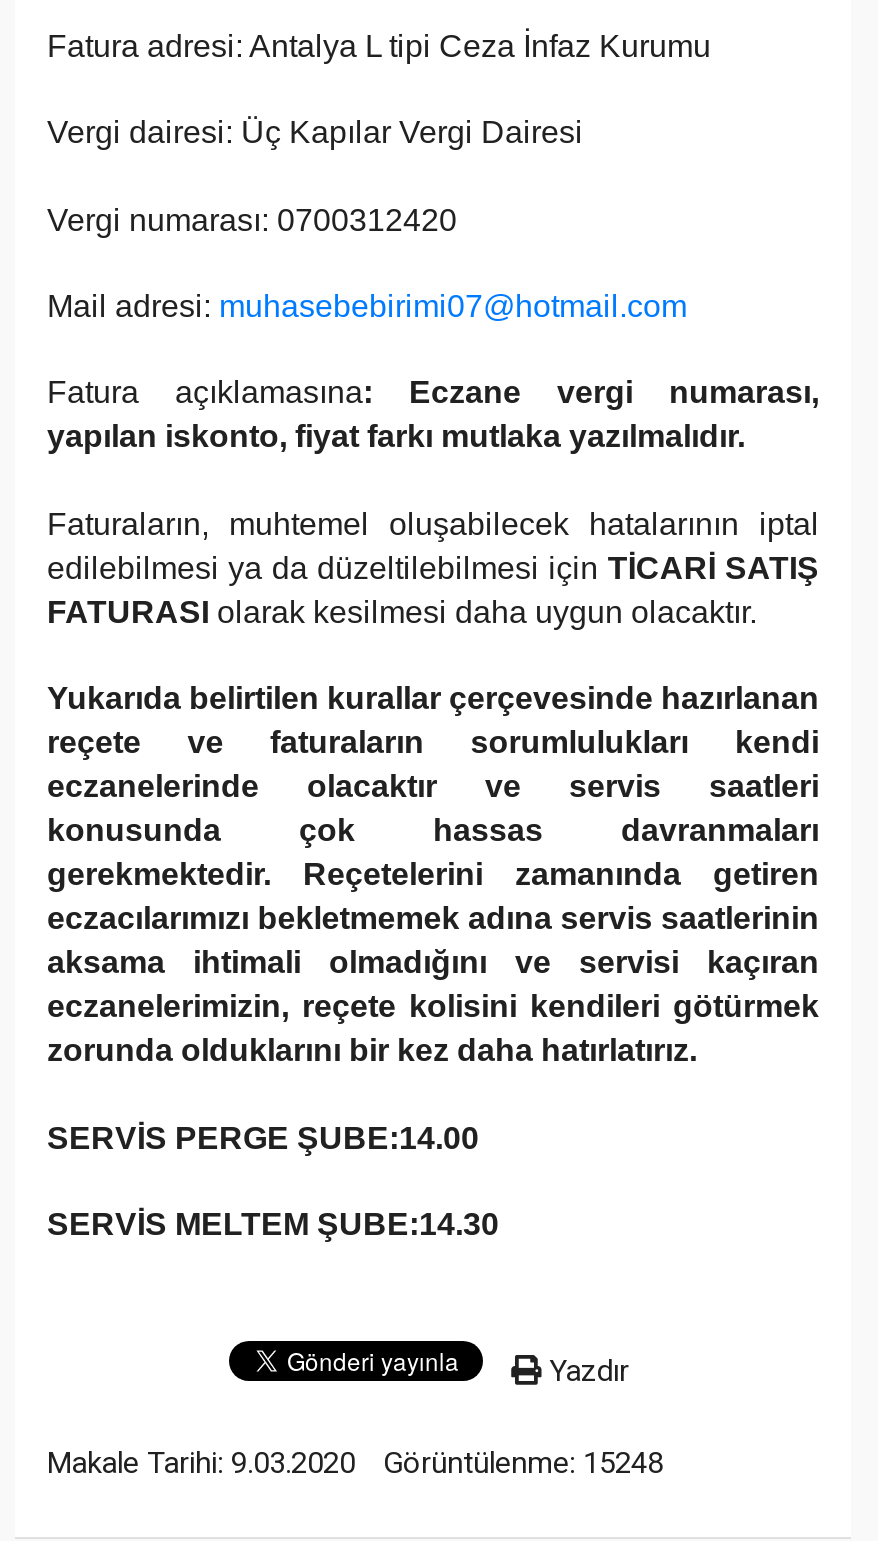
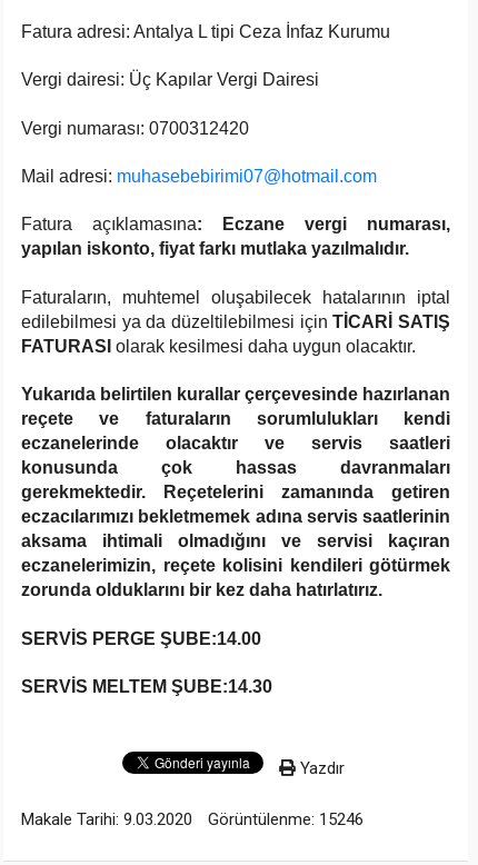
[383,1444,663,1480] Görüntülenme: 15248 -> [208,809,364,829] Görüntülenme: 15246

